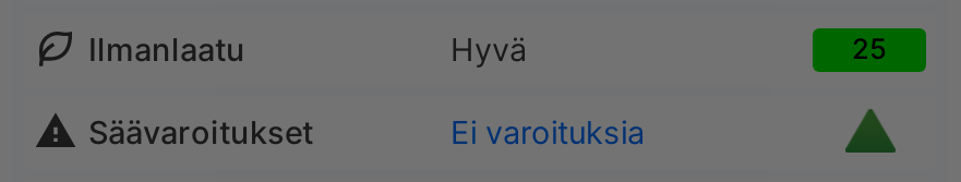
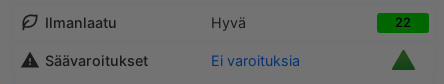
[852,32,887,65] 25 -> [395,15,411,30] 22

